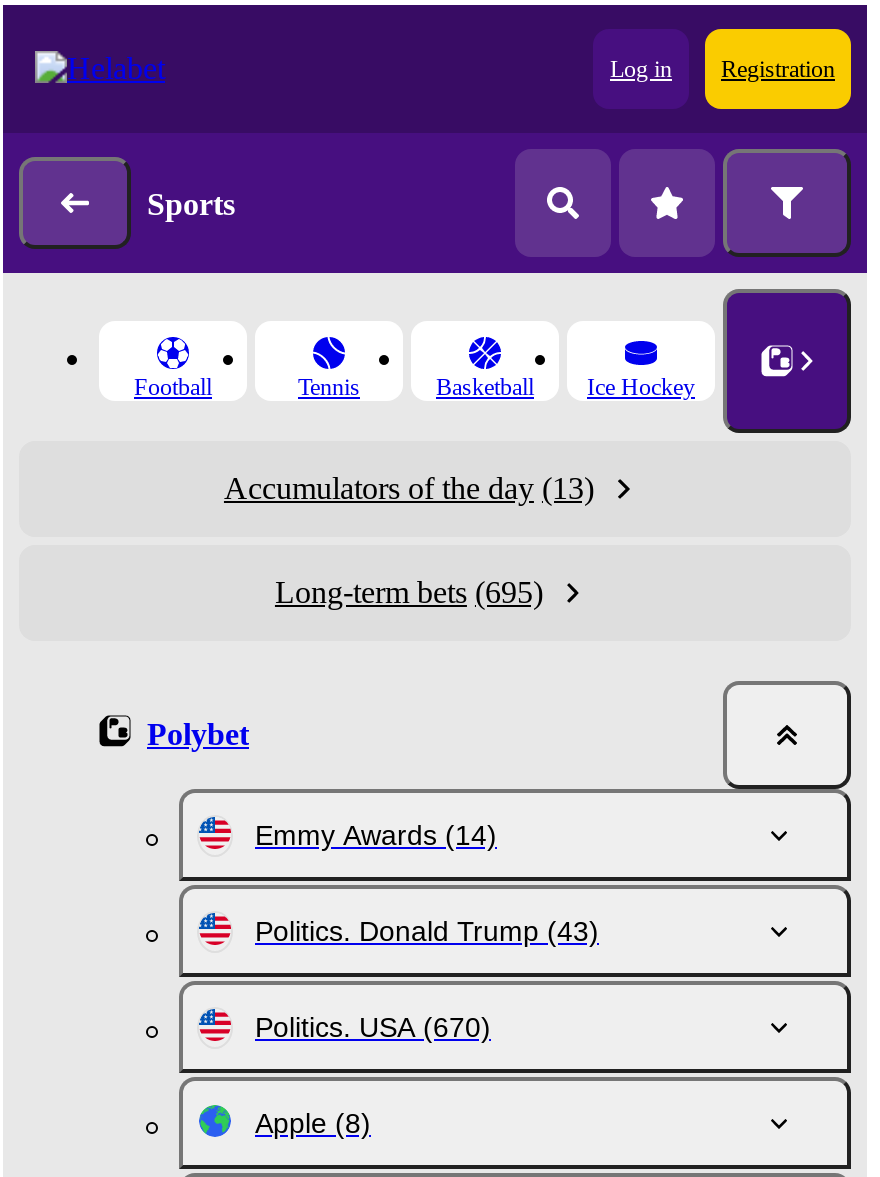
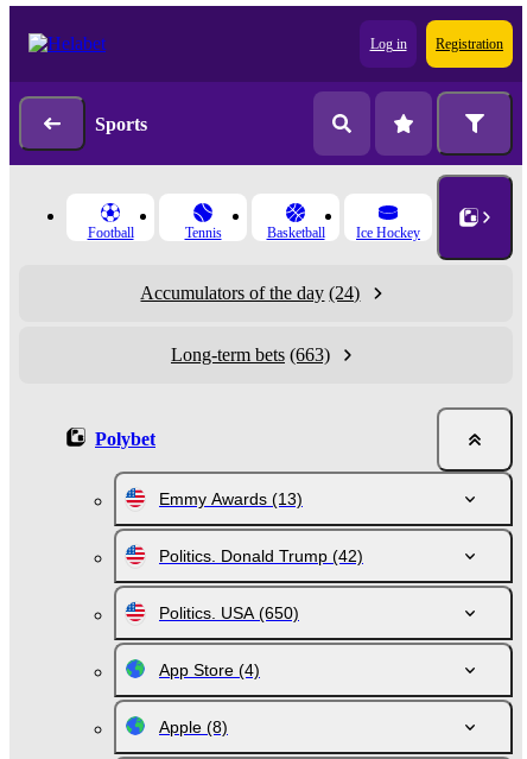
[224,471,594,505] Accumulators of the day (13) -> [141,283,360,303] Accumulators of the day (24)
[275,575,543,609] Long-term bets (695) -> [171,344,330,365] Long-term bets (663)
[255,819,599,1043] Emmy Awards (14) | Politics. Donald Trump (43) | Politics. USA (670) -> [159,489,363,679] Emmy Awards (13) | Politics. Donald Trump (42) | Politics. USA (650) | App Store (4)

